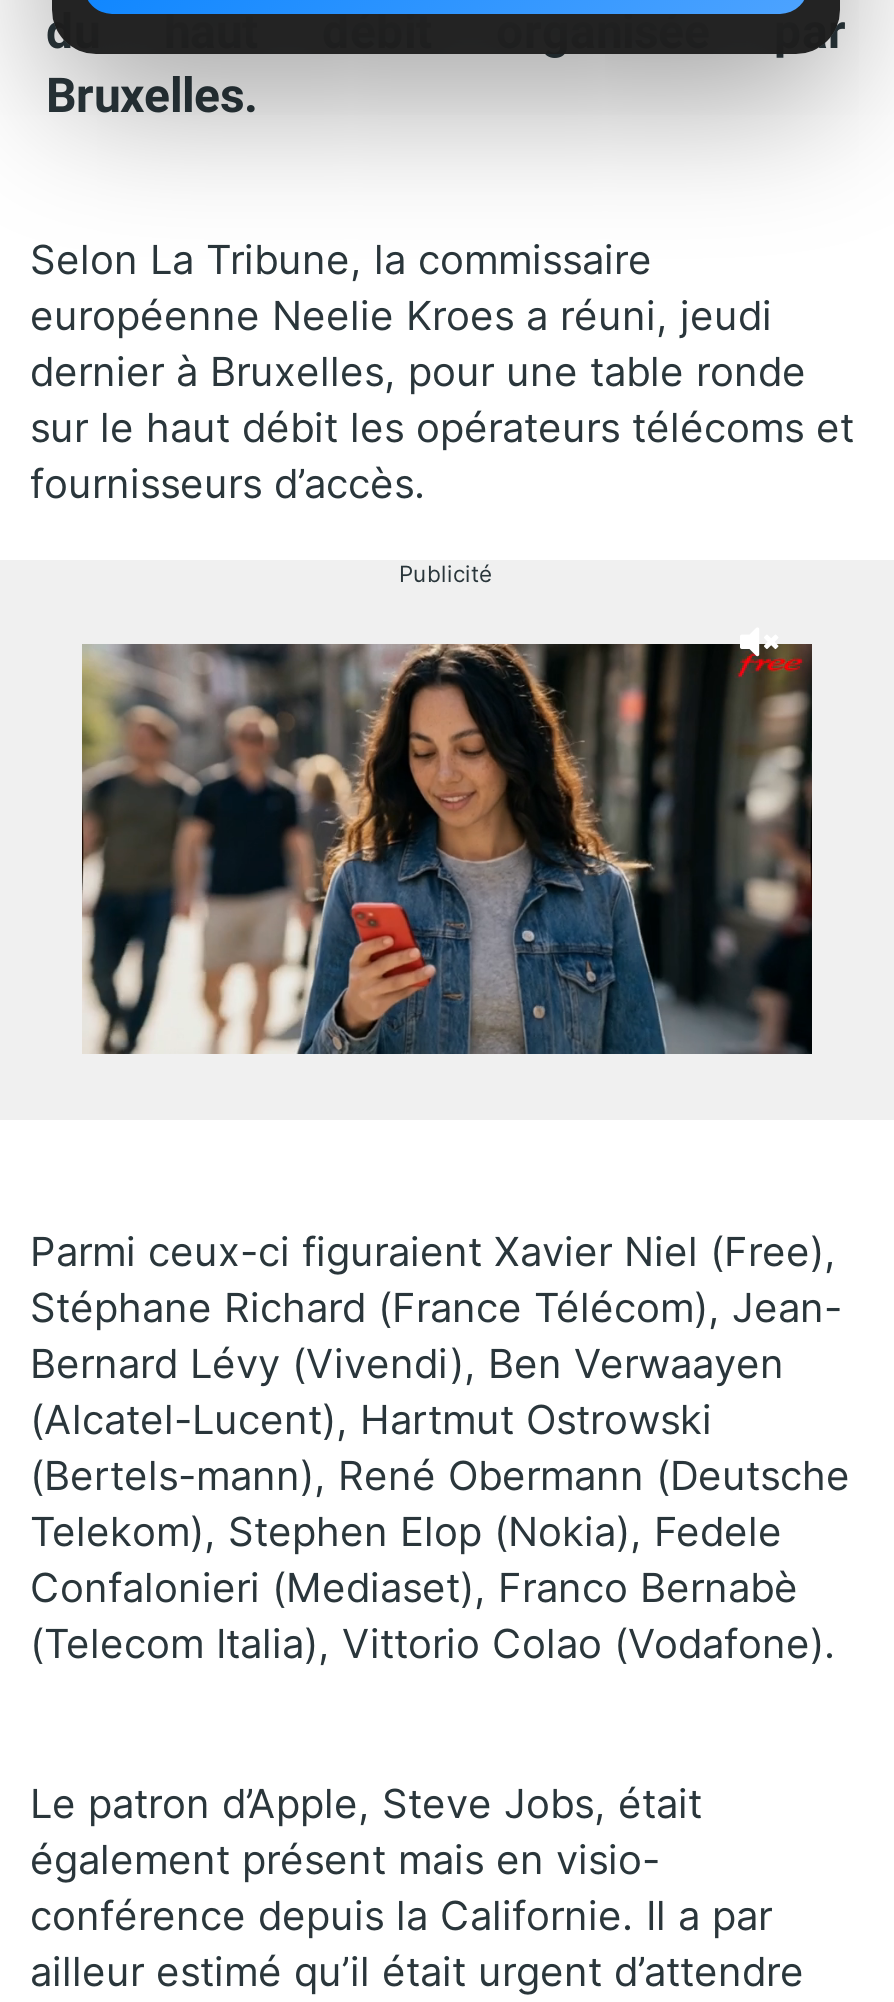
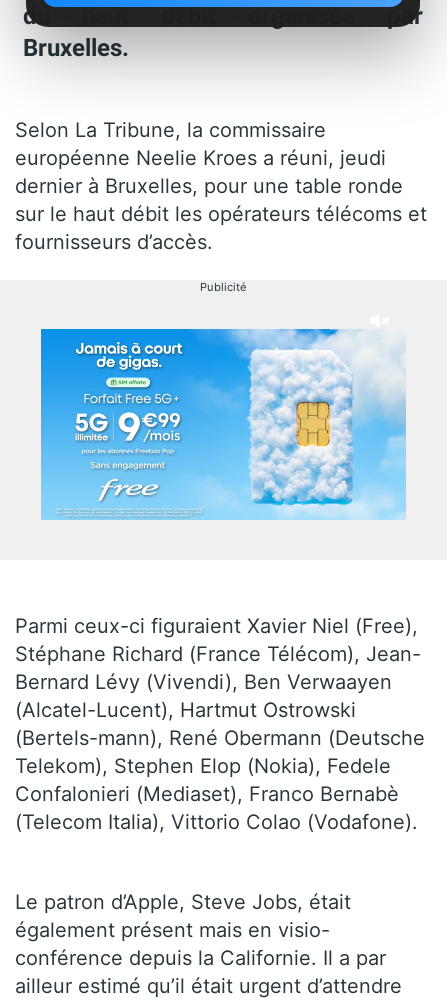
[80,642,814,1056] [image] -> [40,322,406,527] [image]

